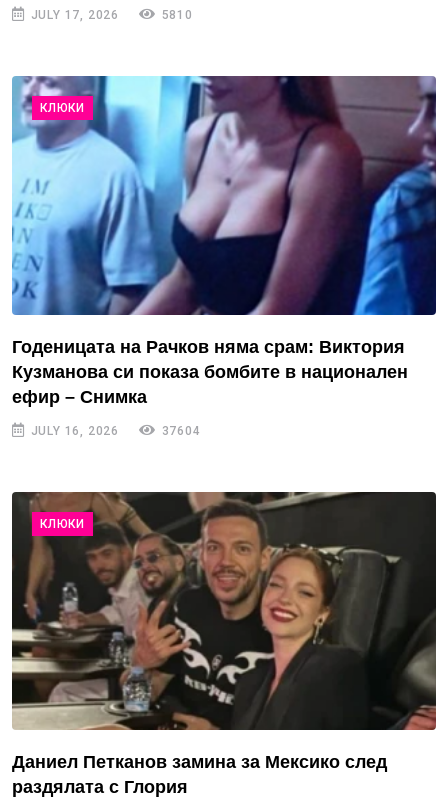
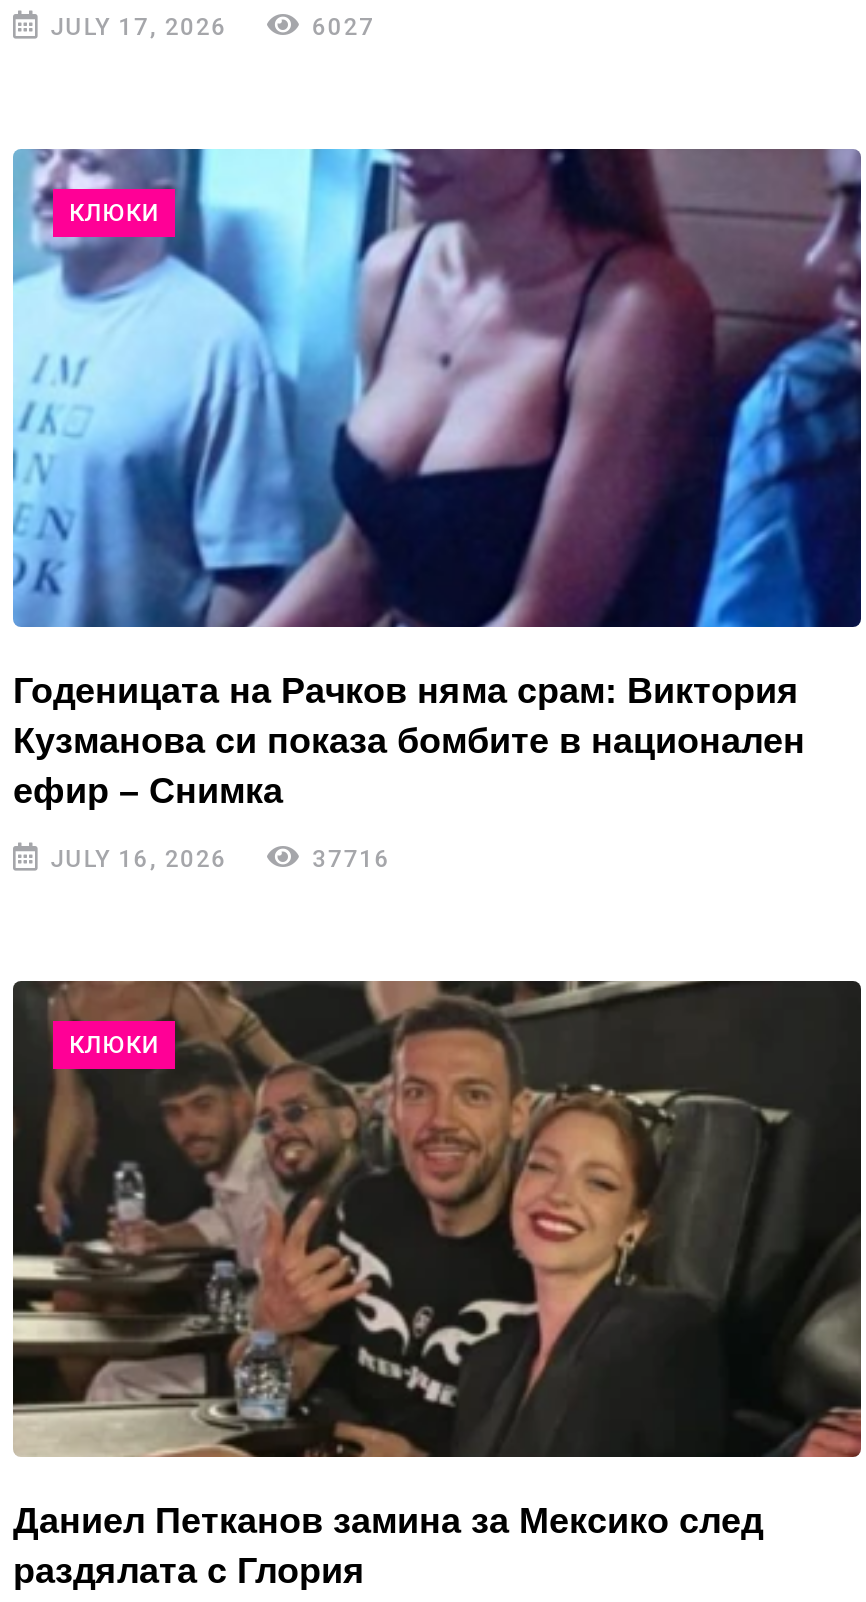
[158,8,193,22] 5810 -> [305,13,375,41] 6027
[158,424,201,438] 37604 -> [305,844,390,872] 37716

